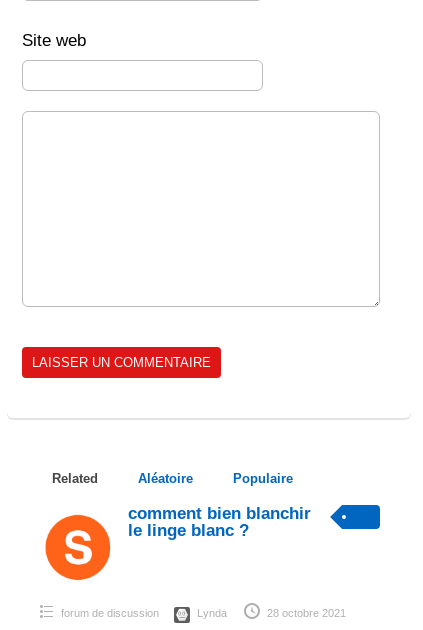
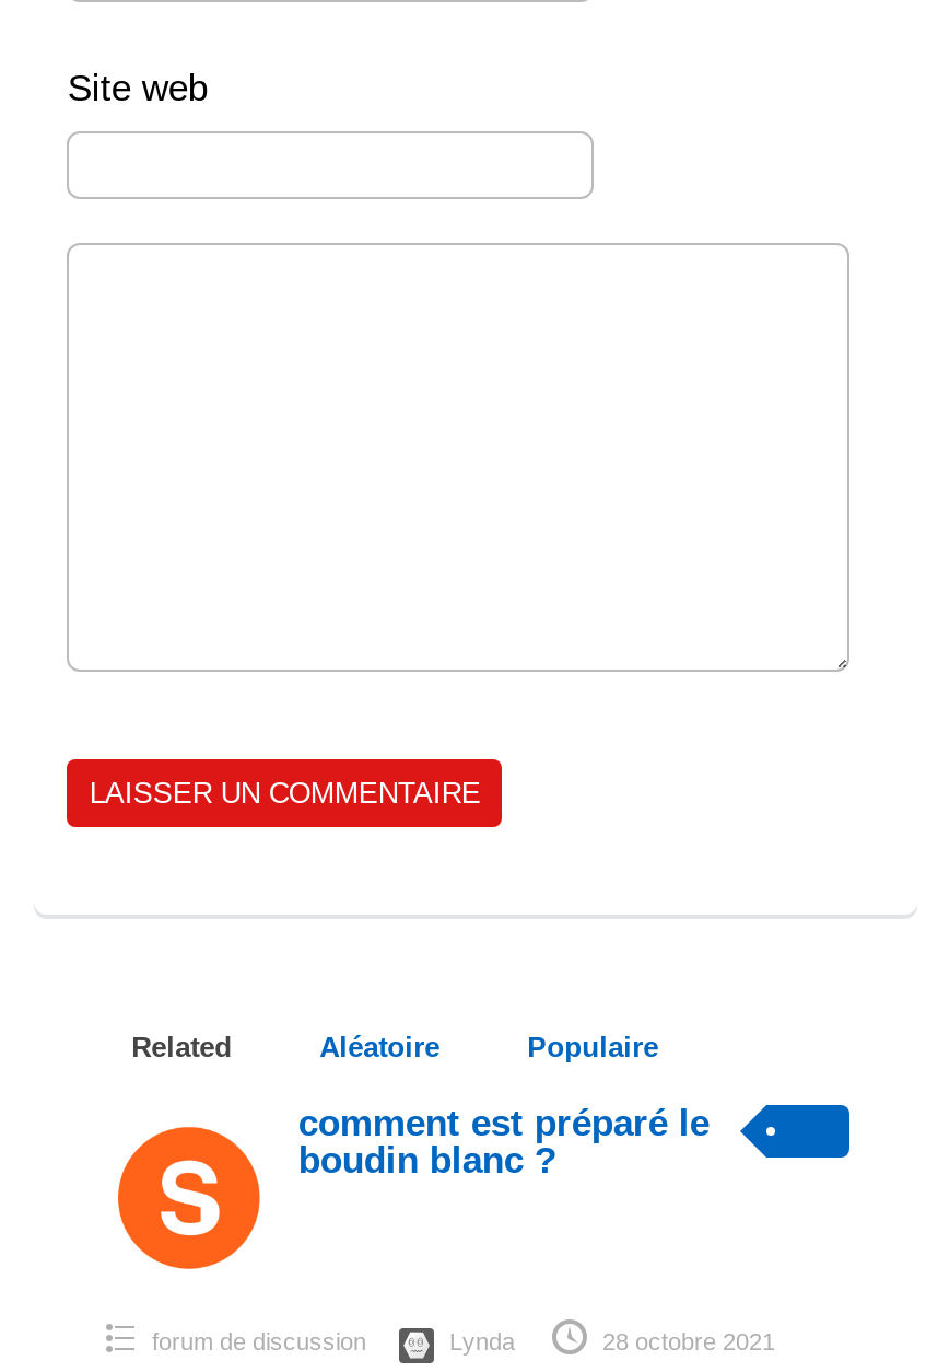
[128,504,311,540] comment bien blanchir | le linge blanc ? -> [298,1104,709,1183] comment est préparé le | boudin blanc ?

